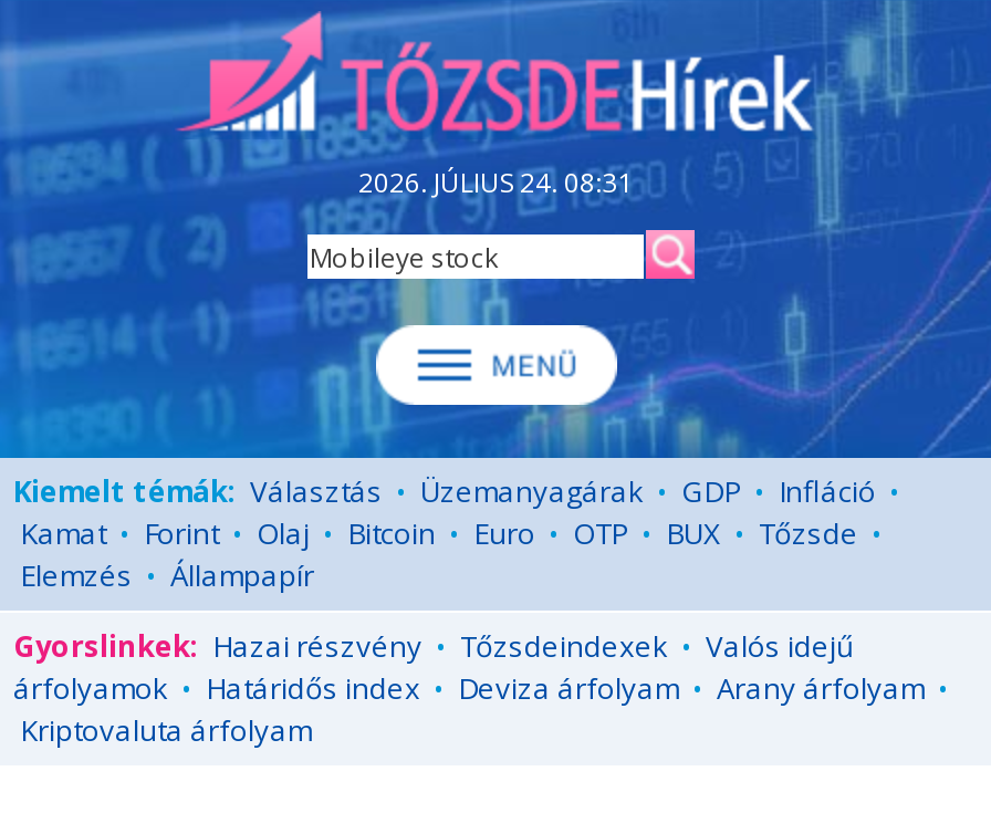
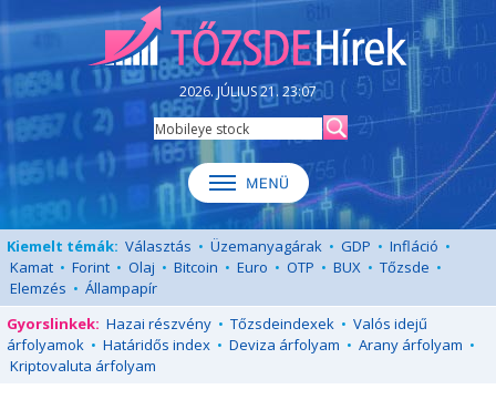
[358,164,633,201] 2026. JÚLIUS 24. 08:31 -> [179,82,317,101] 2026. JÚLIUS 21. 23:07

